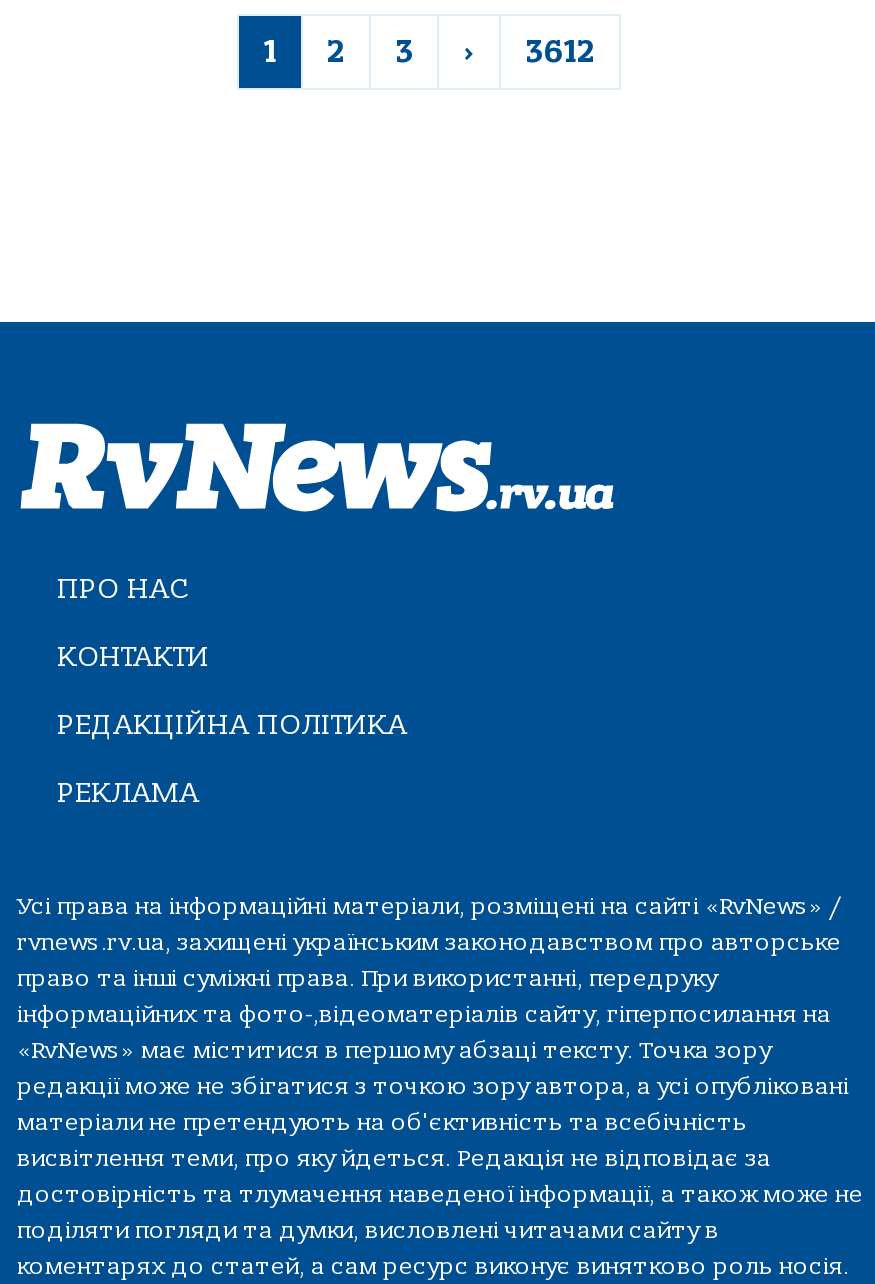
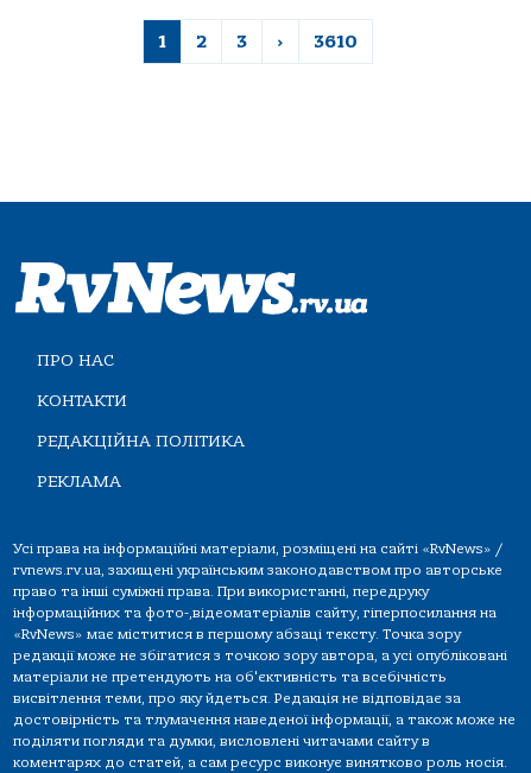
[525,34,595,70] 3612 -> [314,31,358,52] 3610

